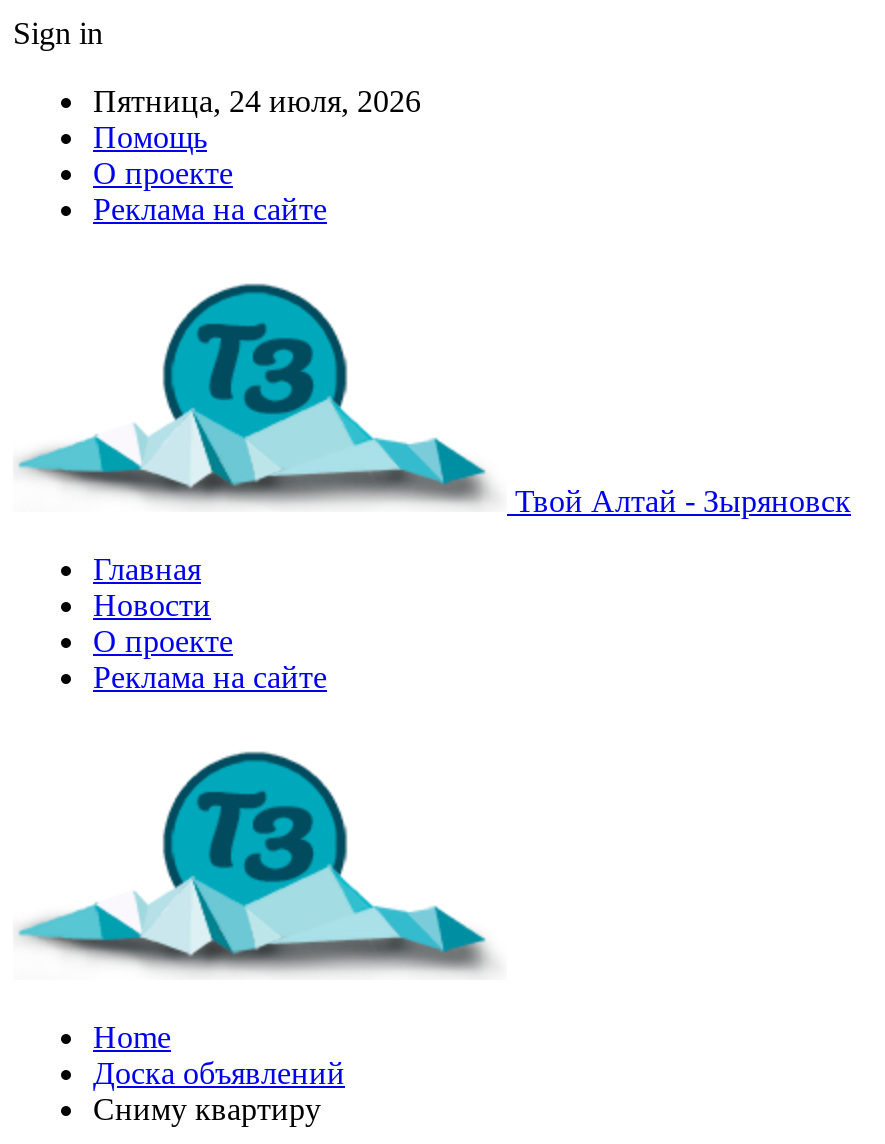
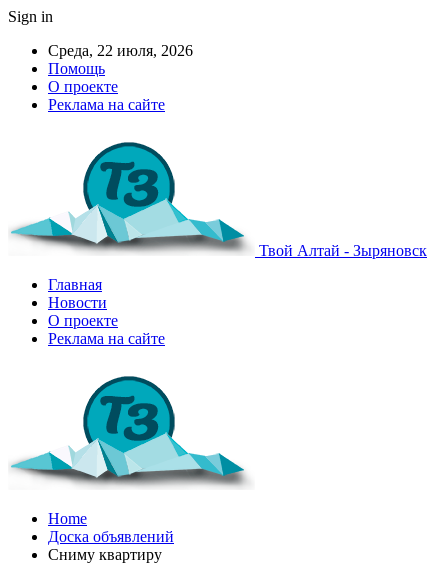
[93,84,421,118] Пятница, 24 июля, 2026 -> [48,42,193,59] Среда, 22 июля, 2026

